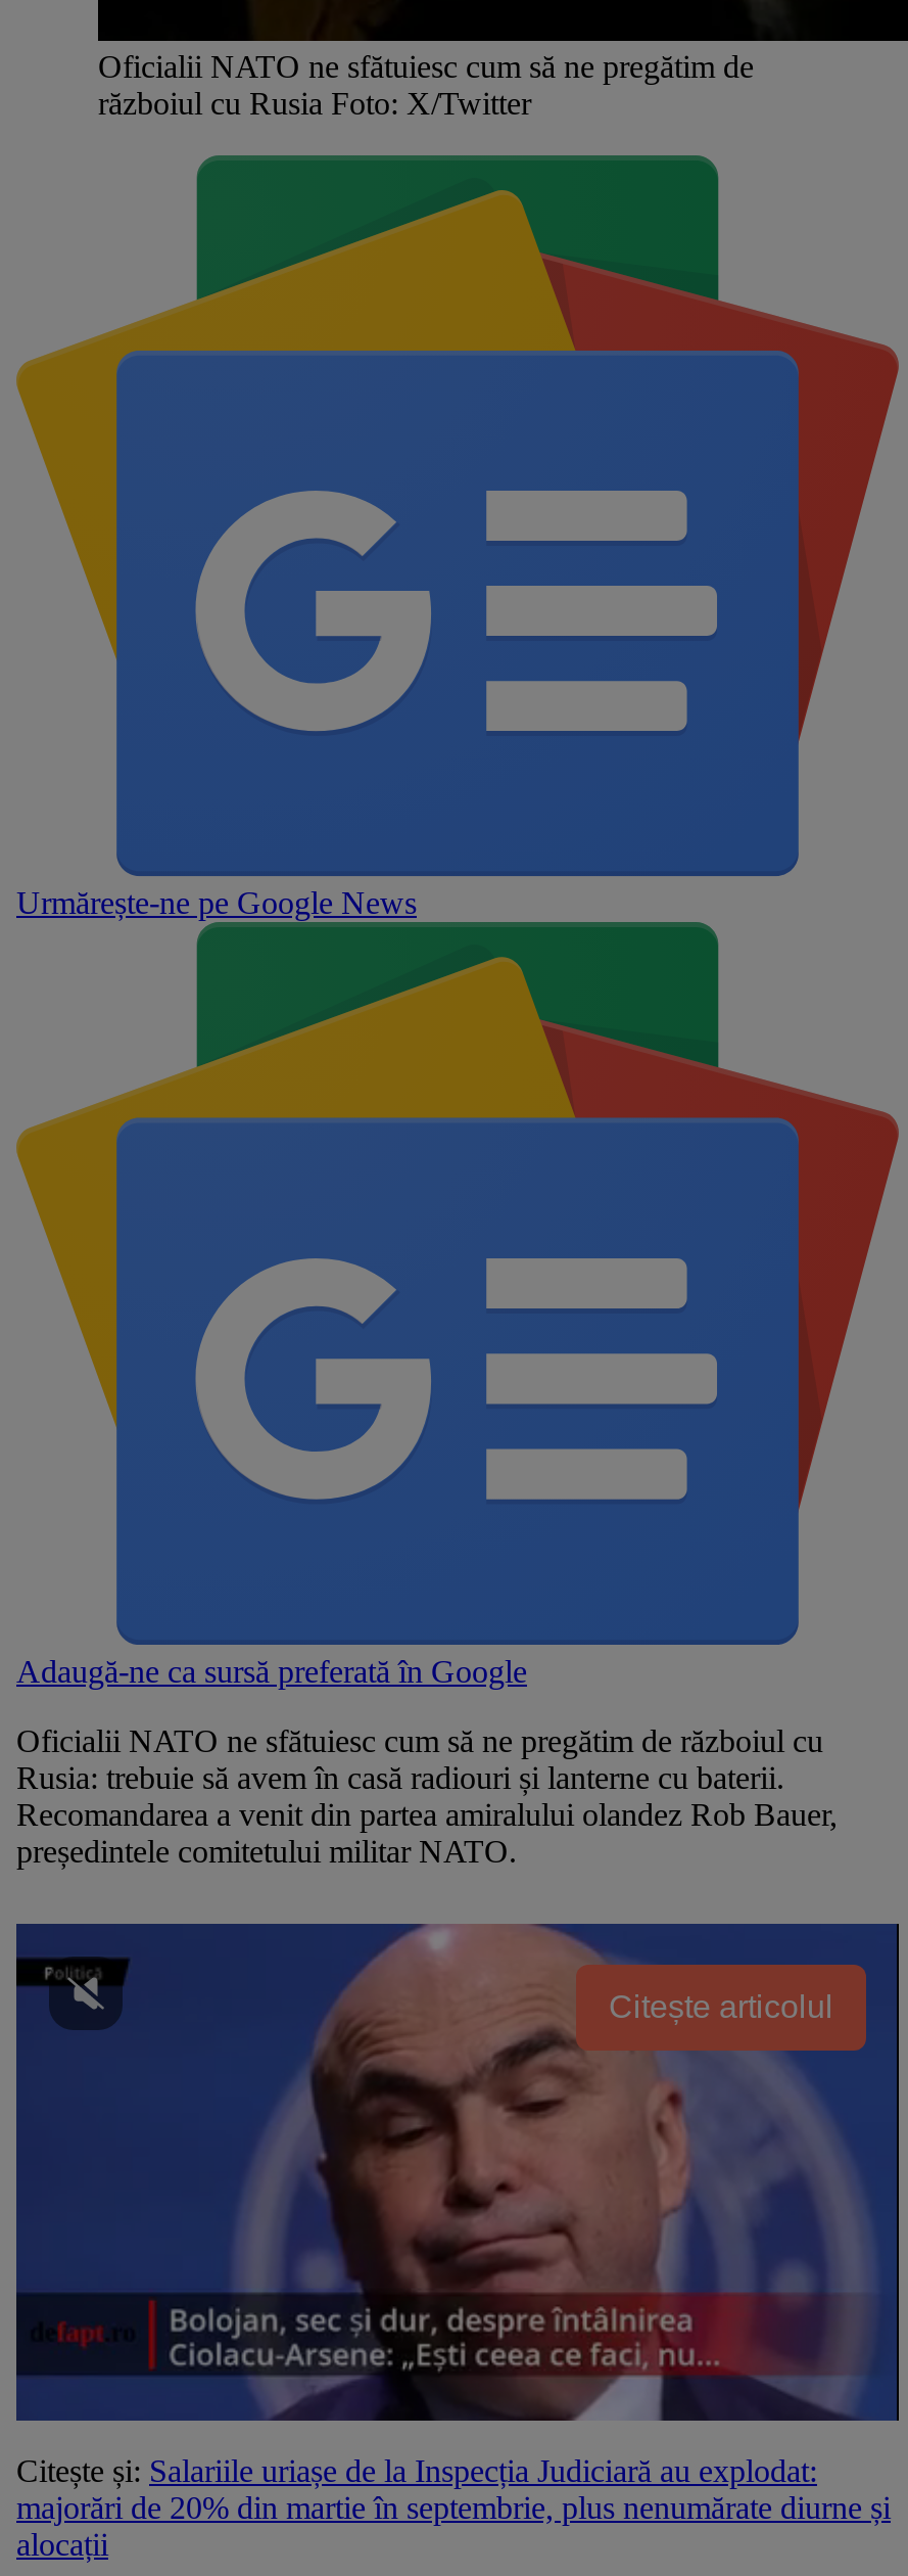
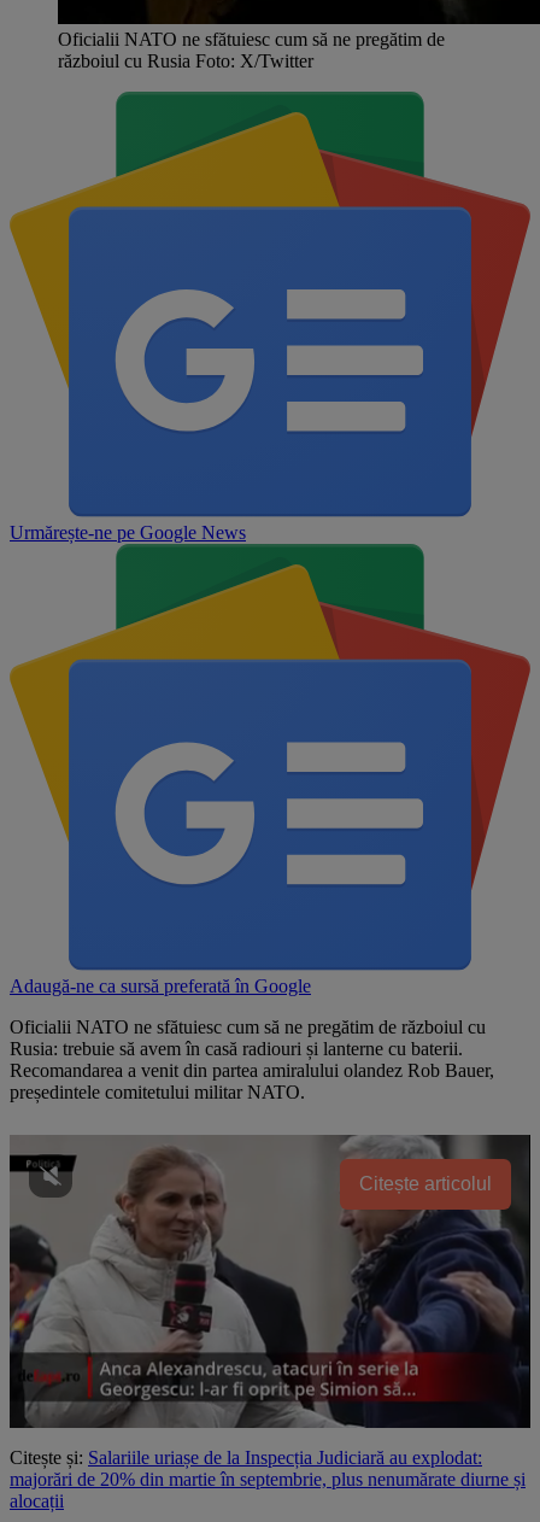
[14,1922,899,2423] [image] -> [8,1134,530,1429] [image]

